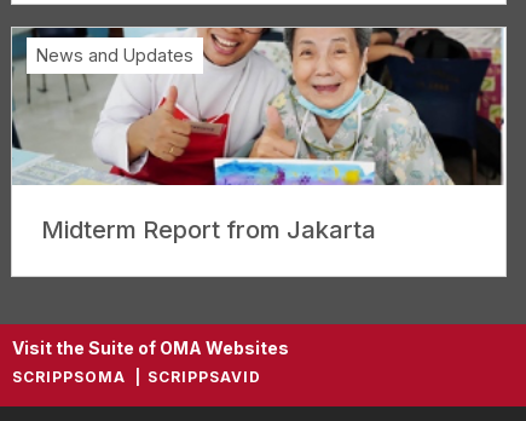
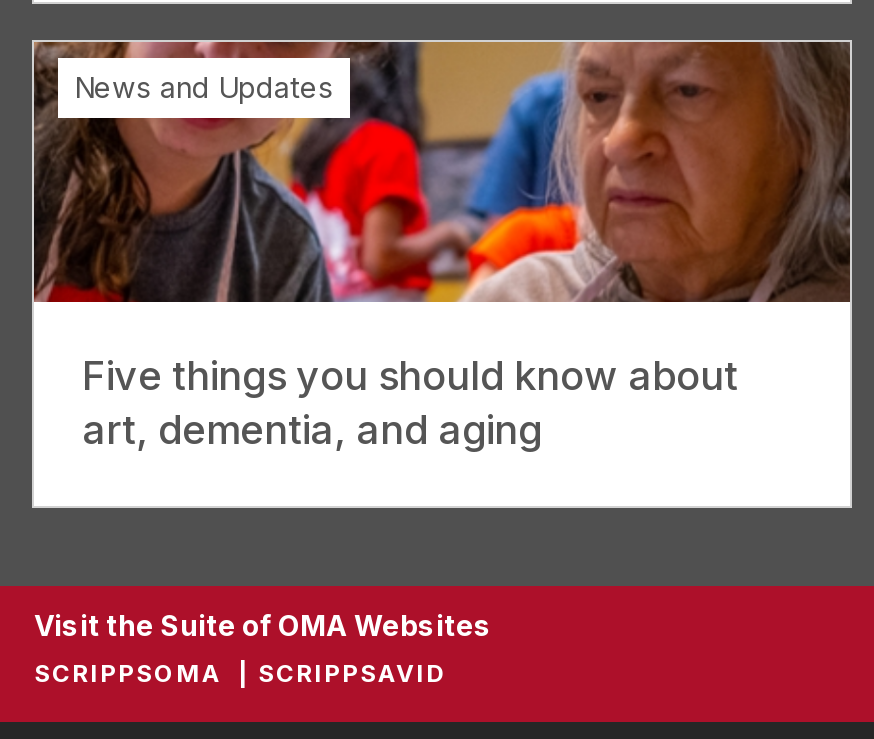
[11,27,507,245] [image] | Midterm Report from Jakarta -> [32,40,850,455] [image] | Five things you should know about | art, dementia, and aging

